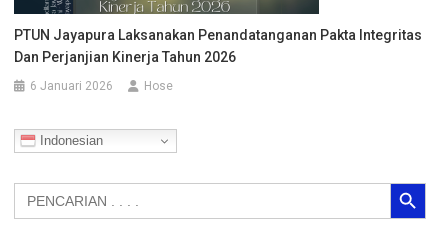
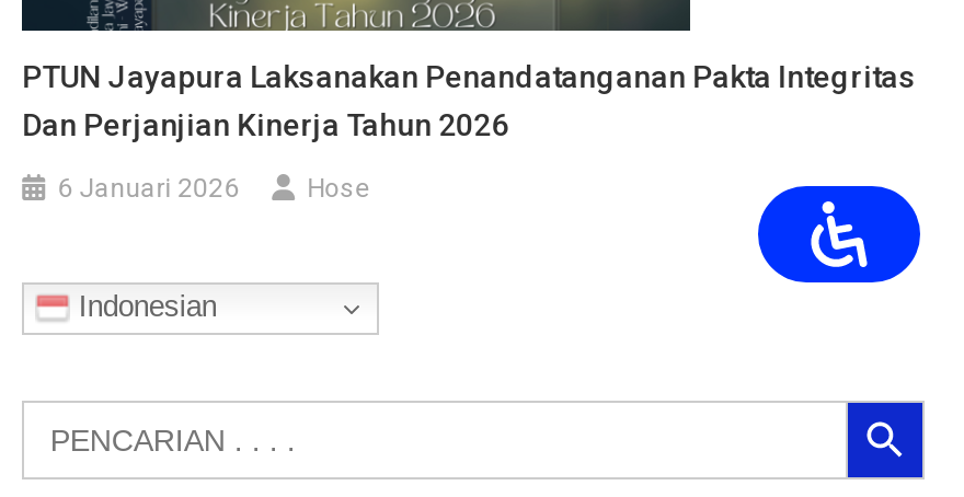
none -> [756,184,922,285] [image]

